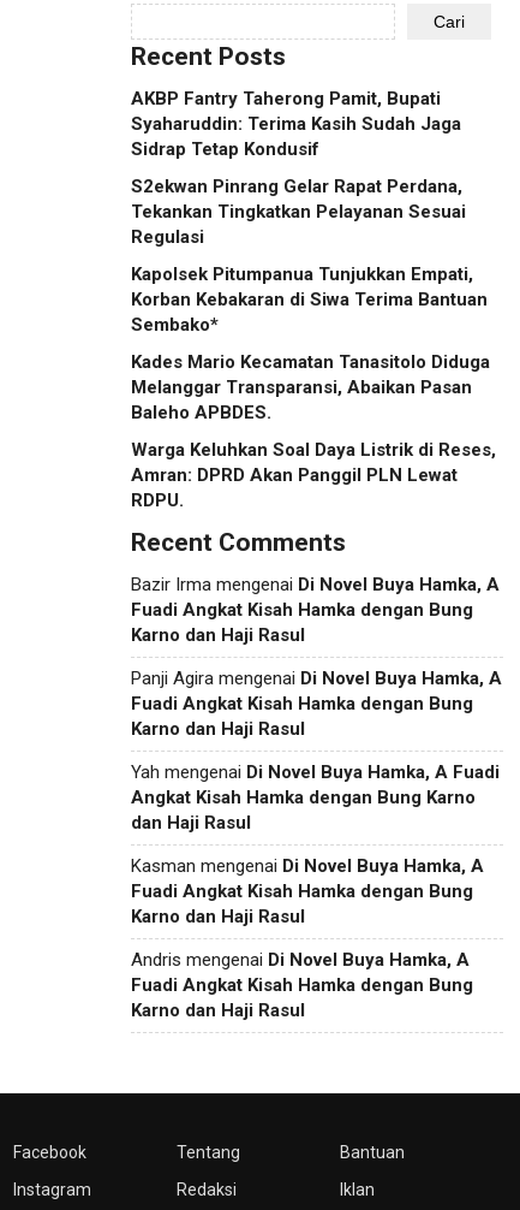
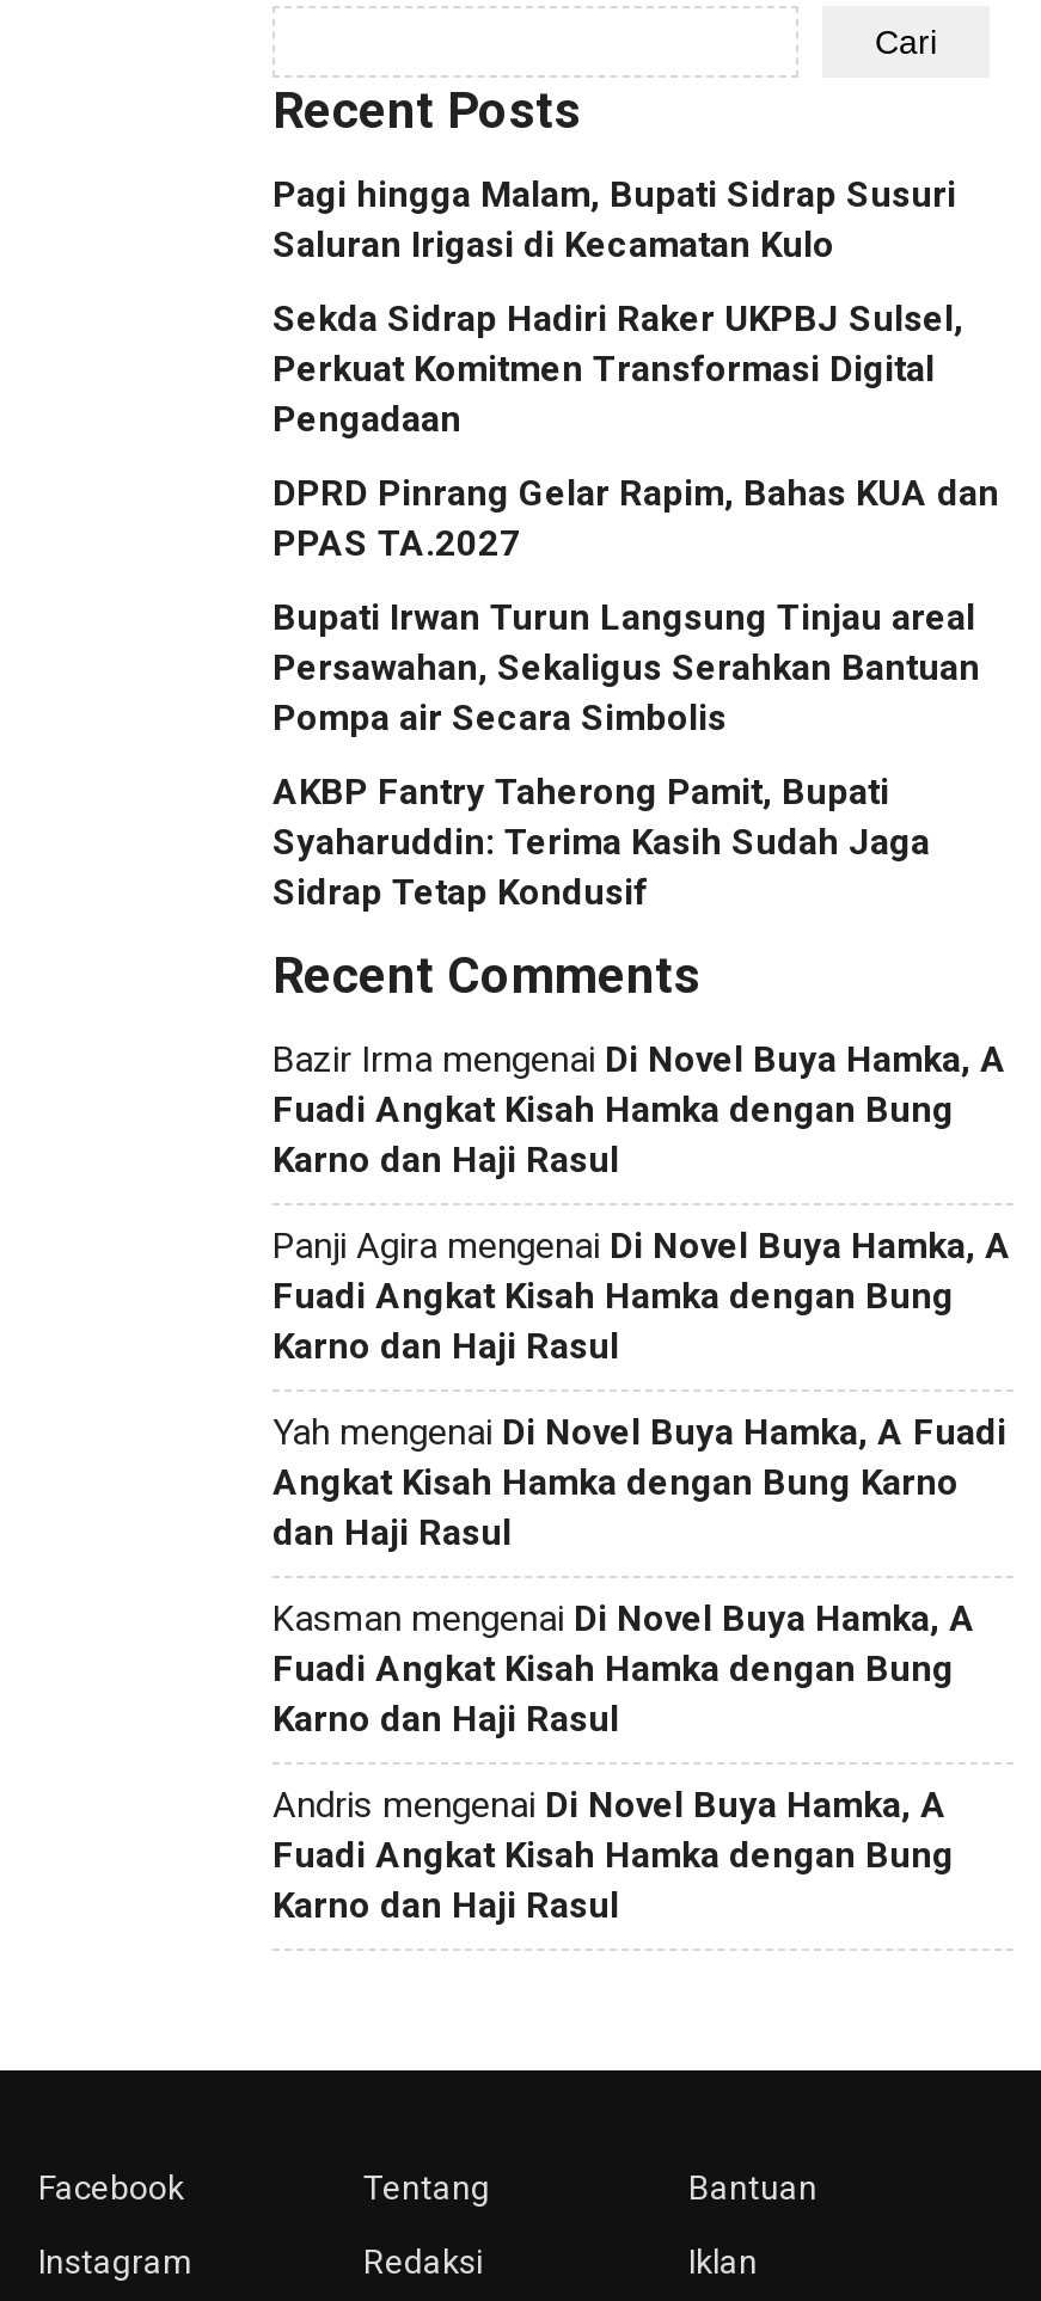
none -> [273,174,999,740] Pagi hingga Malam, Bupati Sidrap Susuri | Saluran Irigasi di Kecamatan Kulo | Sekda Sidrap Hadiri Raker UKPBJ Sulsel, | Perkuat Komitmen Transformasi Digital | Pengadaan | DPRD Pinrang Gelar Rapim, Bahas KUA dan | PPAS TA.2027 | Bupati Irwan Turun Langsung Tinjau areal | Persawahan, Sekaligus Serahkan Bantuan | Pompa air Secara Simbolis
moved [131,87,461,160] -> [273,771,930,914]: AKBP Fantry Taherong Pamit, Bupati | Syaharuddin: Terima Kasih Sudah Jaga | Sidrap Tetap Kondusif
[131,175,496,511] S2ekwan Pinrang Gelar Rapat Perdana, | Tekankan Tingkatkan Pelayanan Sesuai | Regulasi | Kapolsek Pitumpanua Tunjukkan Empati, | Korban Kebakaran di Siwa Terima Bantuan | Sembako* | Kades Mario Kecamatan Tanasitolo Diduga | Melanggar Transparansi, Abaikan Pasan | Baleho APBDES. | Warga Keluhkan Soal Daya Listrik di Reses, | Amran: DPRD Akan Panggil PLN Lewat | RDPU. -> none

